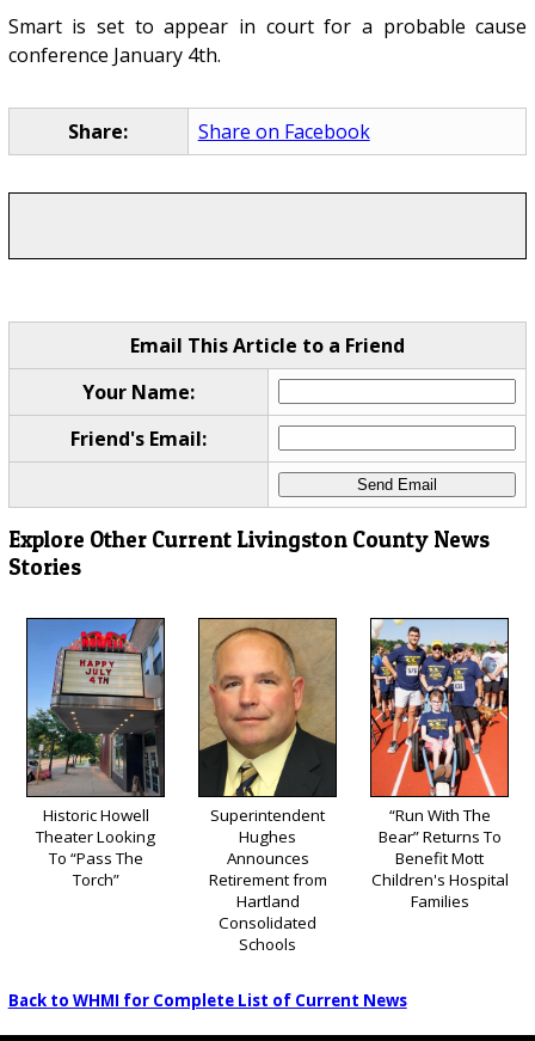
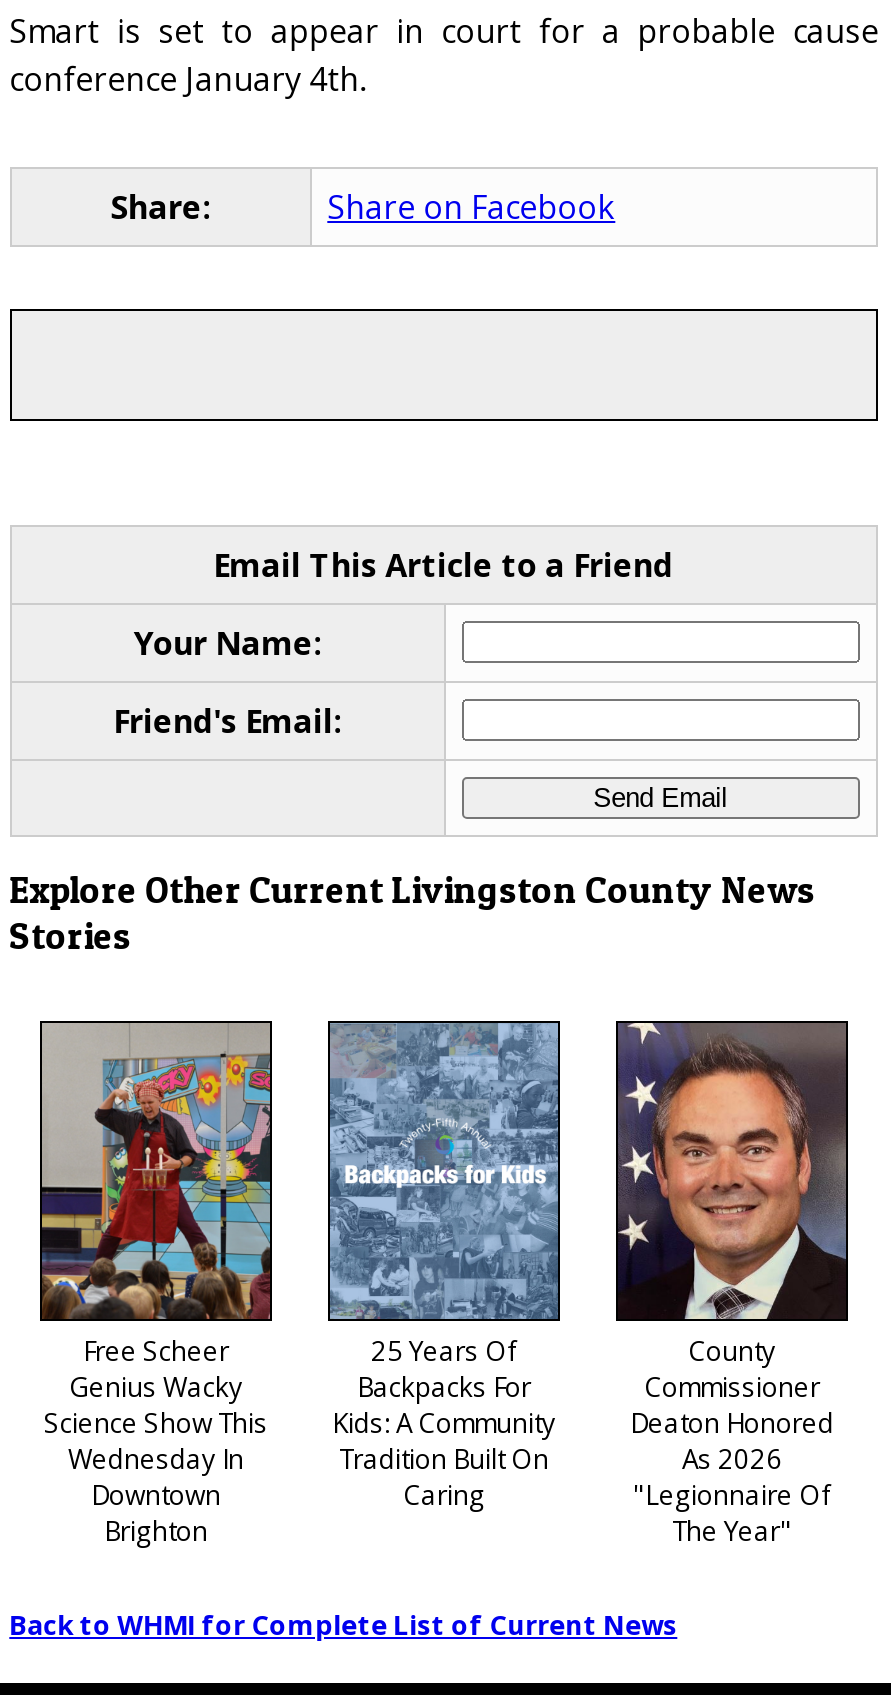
[27,618,165,891] [image] | Historic Howell | Theater Looking | To “Pass The | Torch” -> [42,1021,272,1550] [image] | Free Scheer | Genius Wacky | Science Show This | Wednesday In | Downtown | Brighton
[198,618,336,955] [image] | Superintendent | Hughes | Announces | Retirement from | Hartland | Consolidated | Schools -> [328,1021,560,1514] [image] | 25 Years Of | Backpacks For | Kids: A Community | Tradition Built On | Caring
[370,618,509,912] [image] | “Run With The | Bear” Returns To | Benefit Mott | Children's Hospital | Families -> [616,1021,848,1550] [image] | County | Commissioner | Deaton Honored | As 2026 | "Legionnaire Of | The Year"

